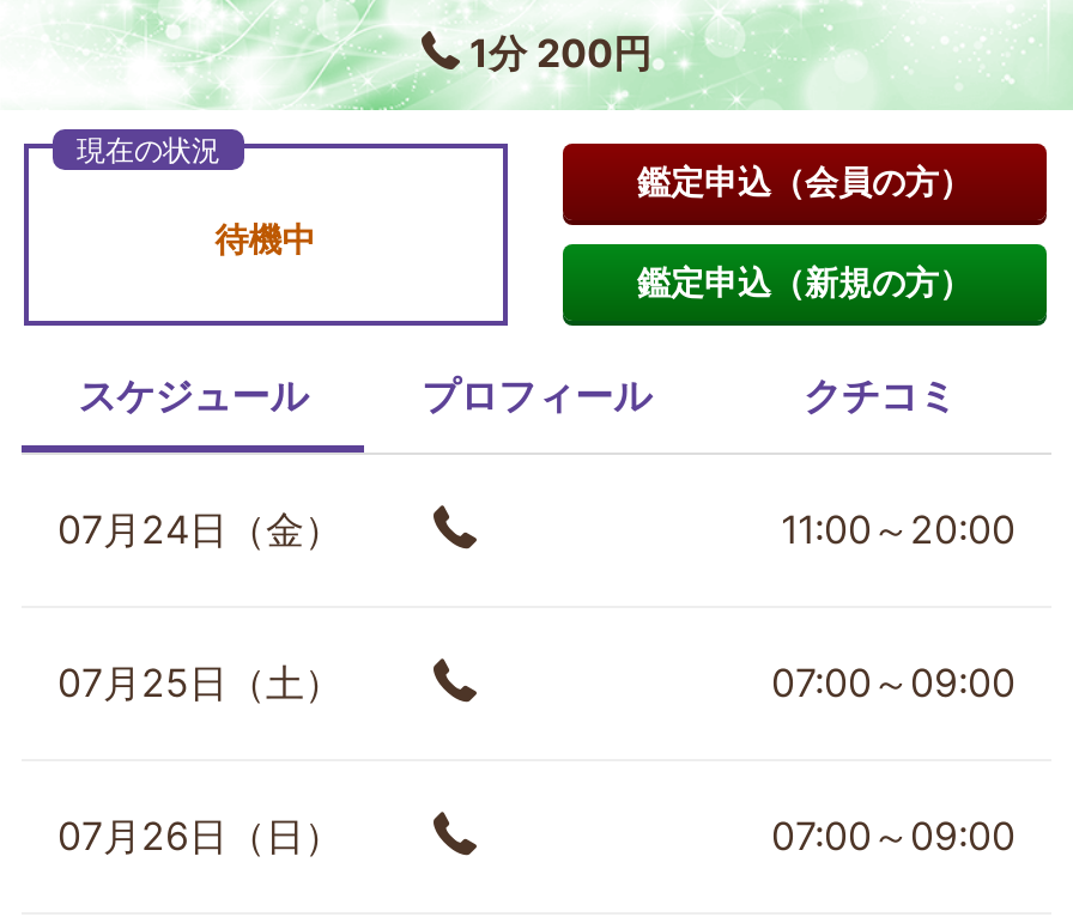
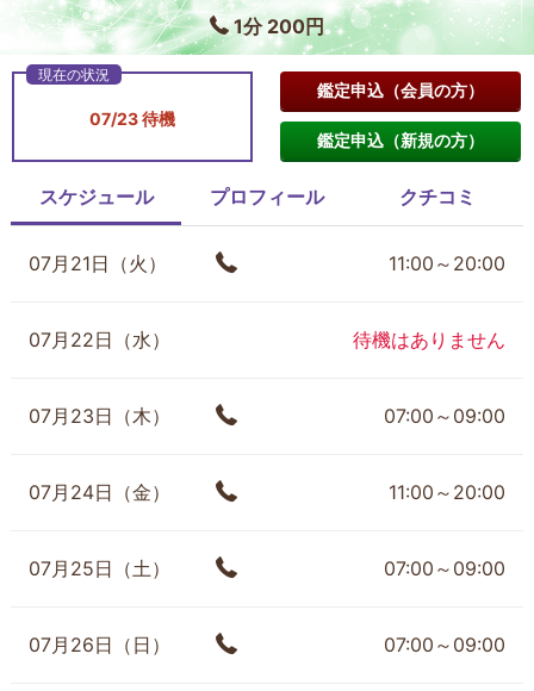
[215,218,316,259] 待機中 -> [89,108,175,129] 07/23 待機
none -> [29,251,505,428] 07月21日（火） | 11:00～20:00 | 07月22日（水） | 待機はありません | 07月23日（木） | 07:00～09:00

